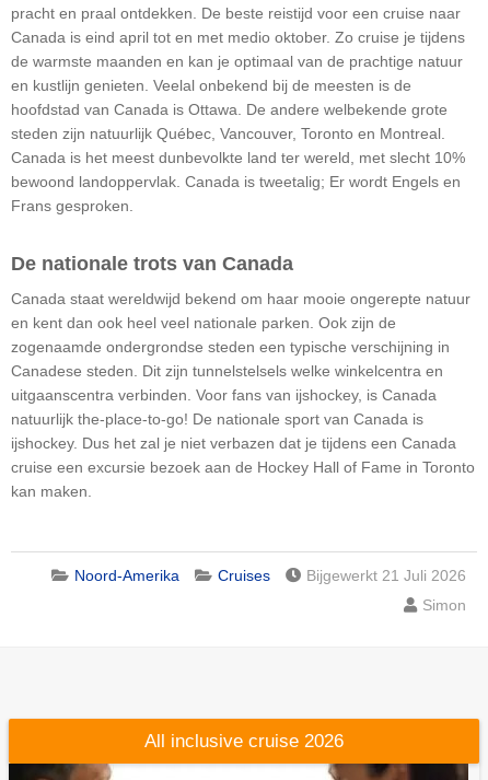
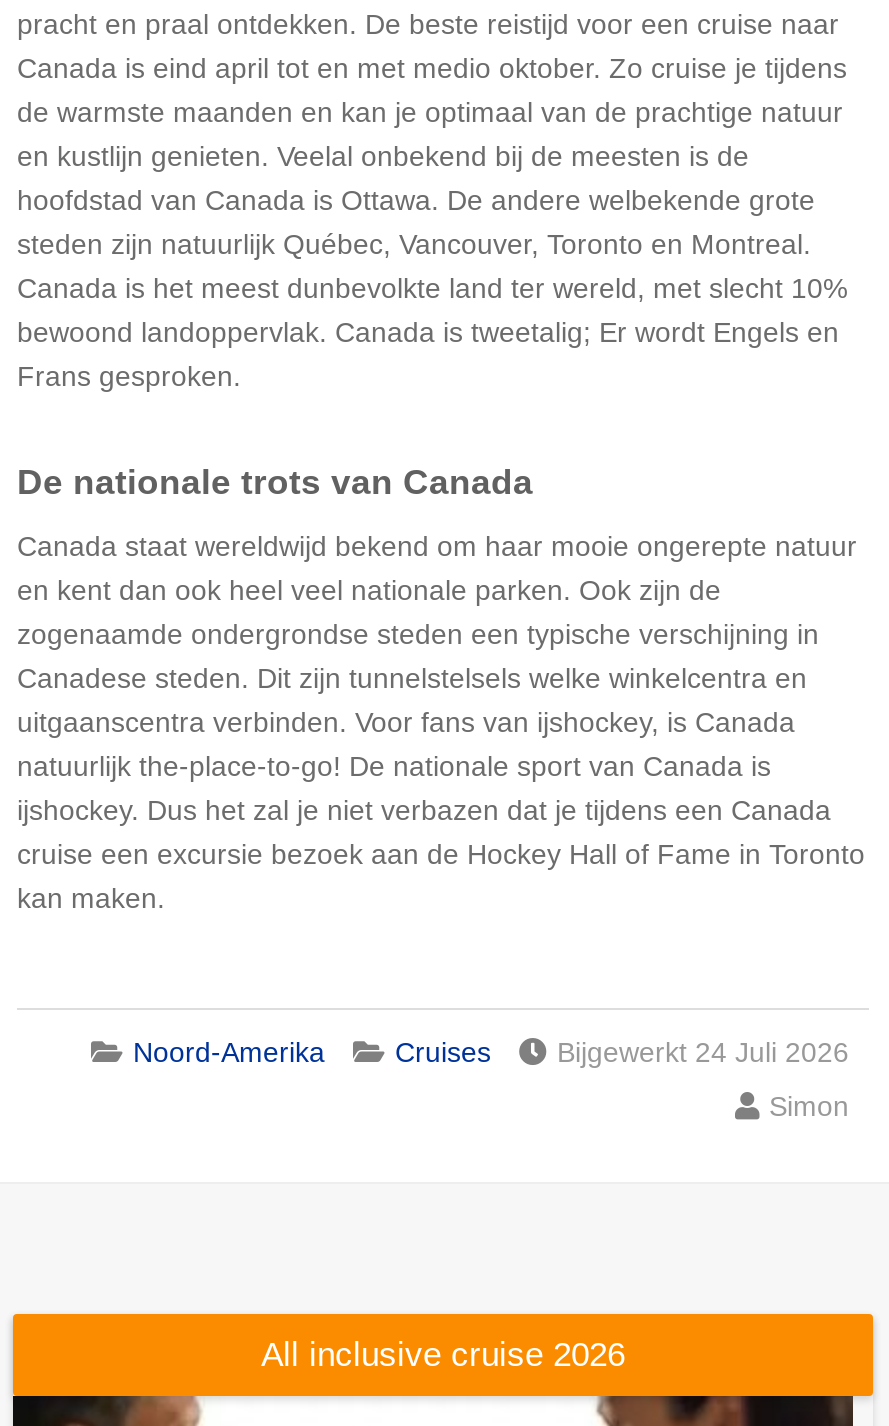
[306,566,466,584] Bijgewerkt 21 Juli 2026 -> [557,1036,849,1068] Bijgewerkt 24 Juli 2026

